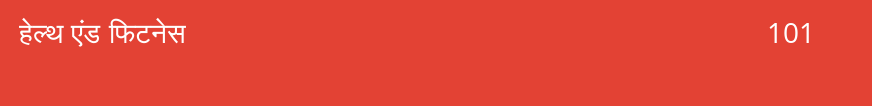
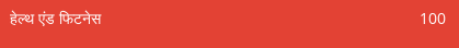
[767,14,815,52] 101 -> [420,8,446,28] 100

